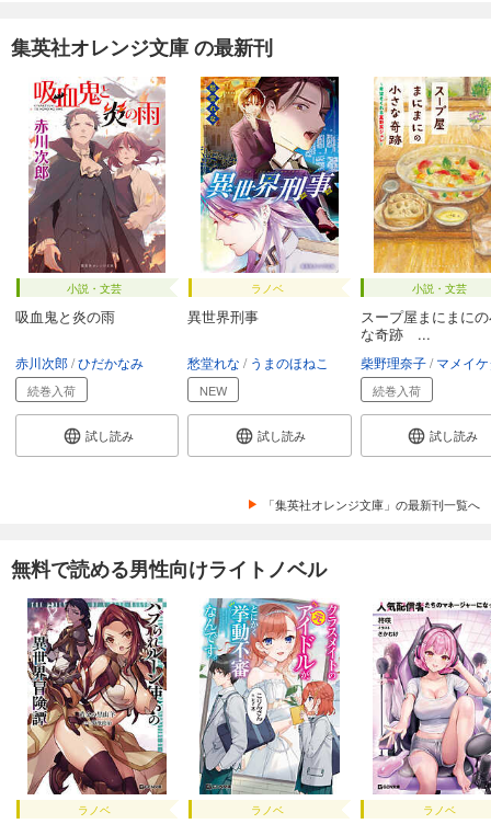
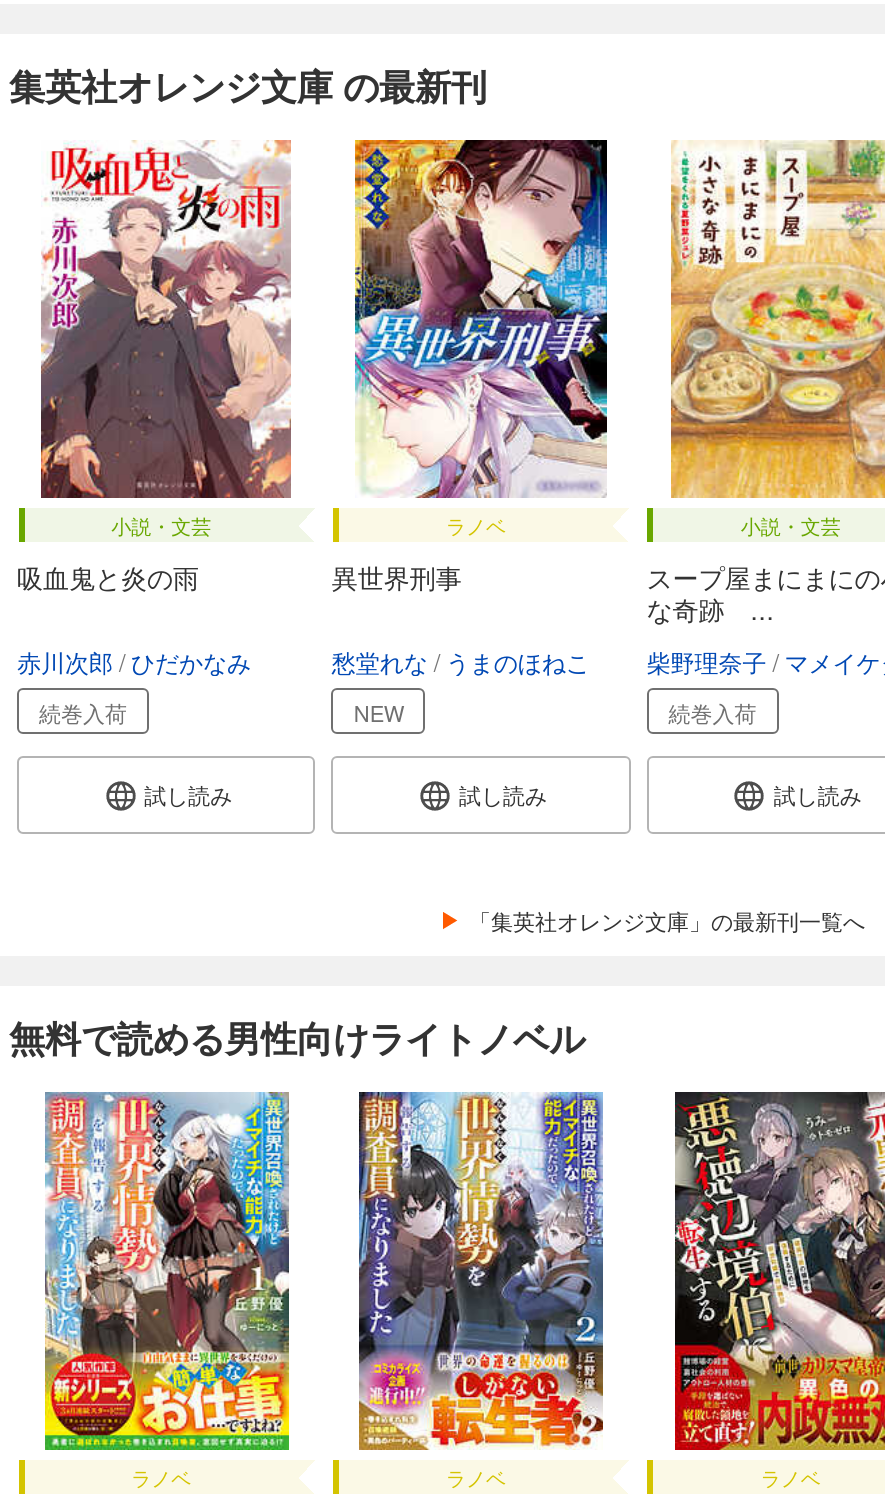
[26,597,168,796] [image] -> [39,1090,293,1452] [image]
[198,598,341,796] [image] -> [353,1090,609,1452] [image]
[373,598,488,796] [image] -> [673,1090,879,1452] [image]

